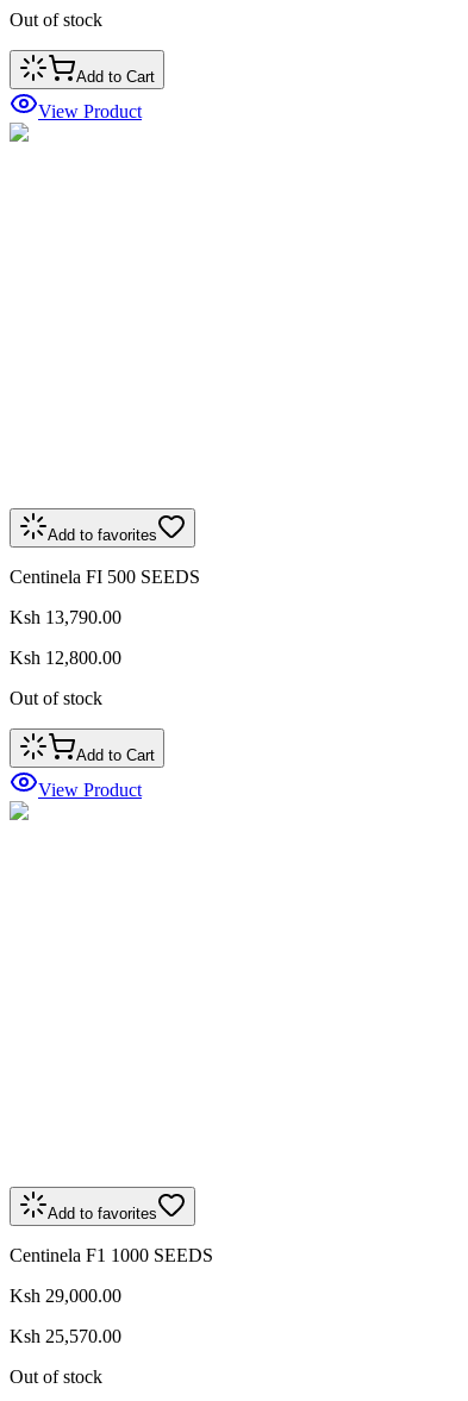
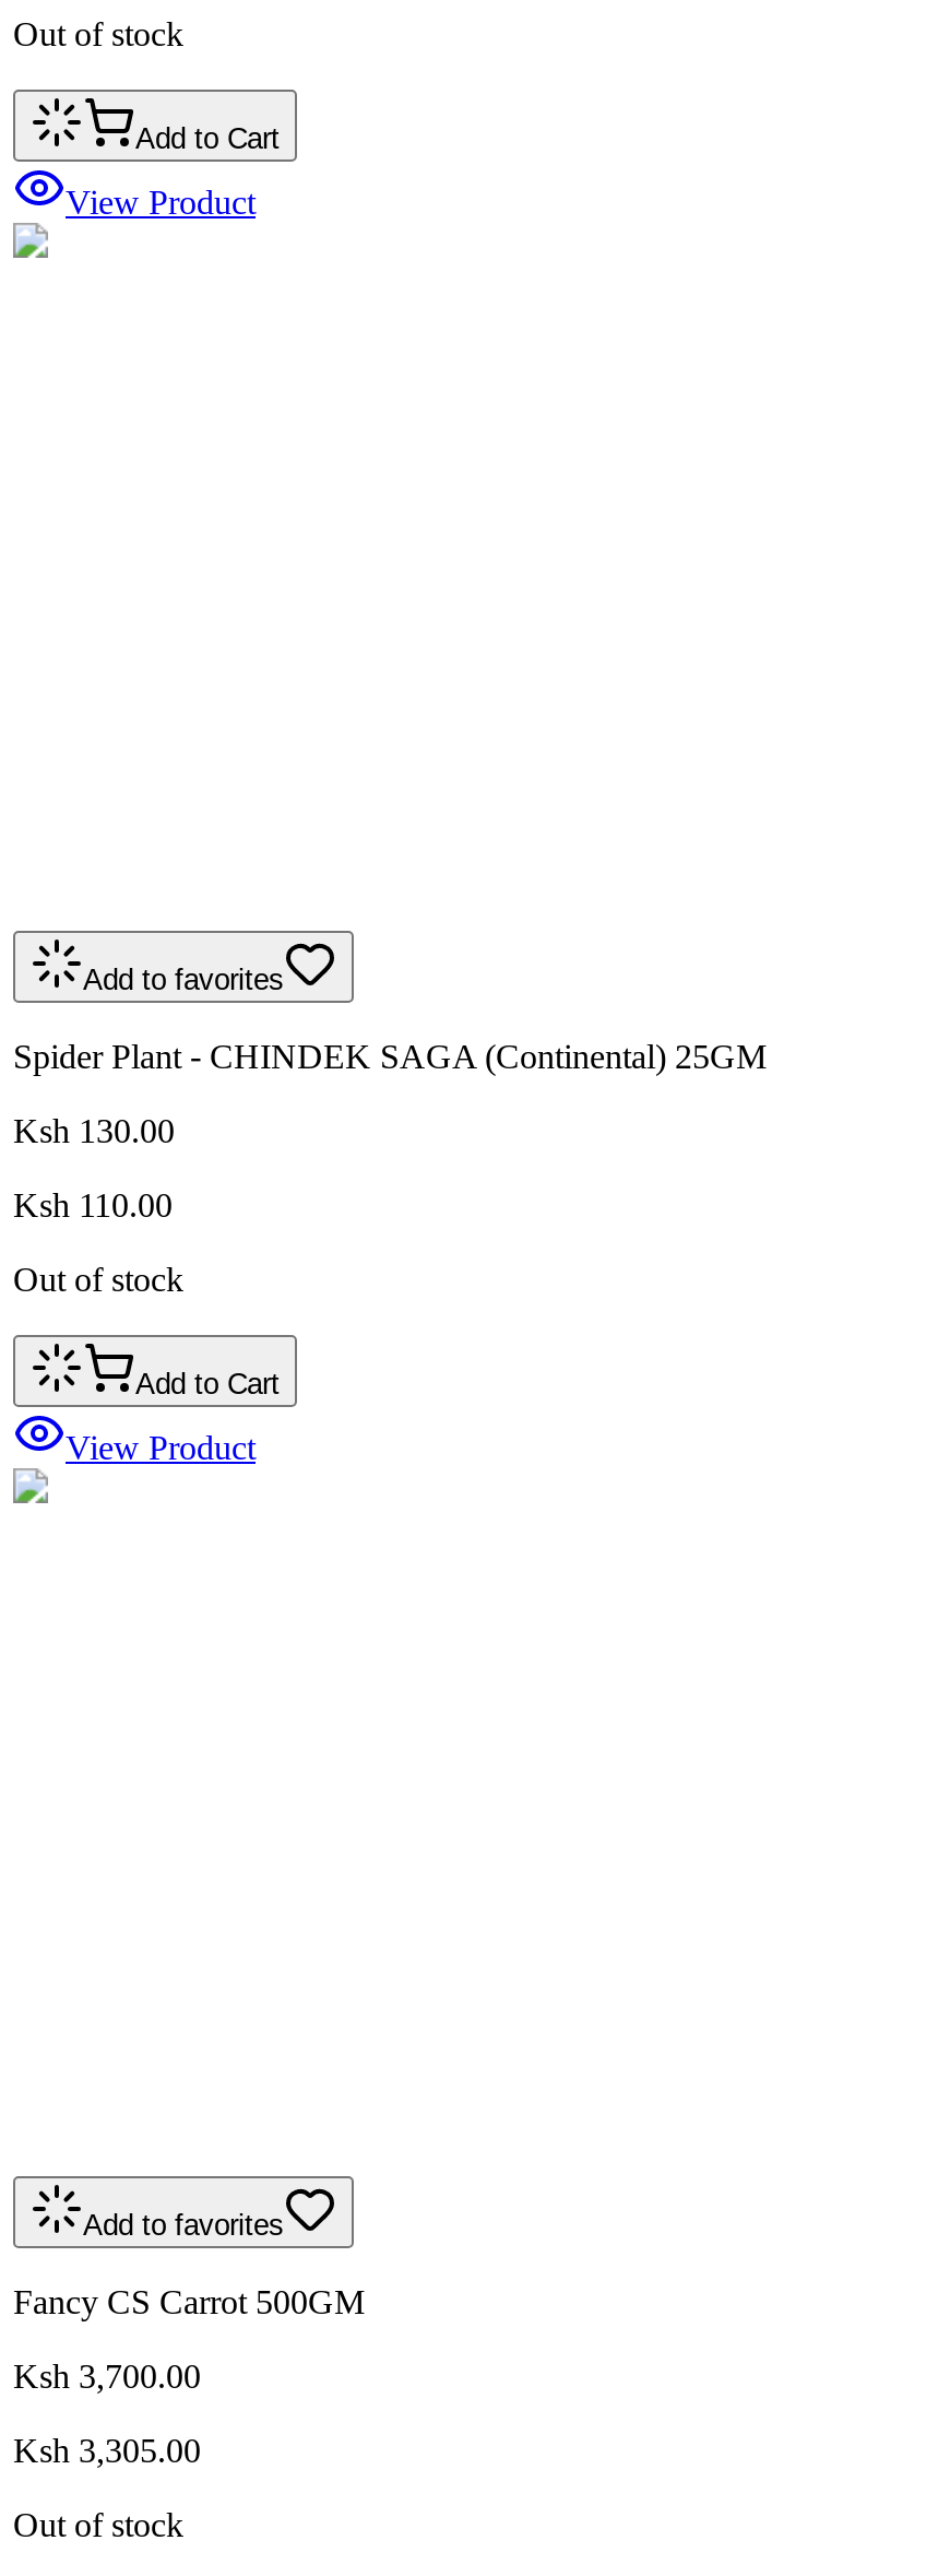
[10,567,200,587] Centinela FI 500 SEEDS -> [13,1038,767,1075] Spider Plant - CHINDEK SAGA (Continental) 25GM
[10,607,121,627] Ksh 13,790.00 -> [13,1112,175,1149] Ksh 130.00
[10,648,121,668] Ksh 12,800.00 -> [13,1187,173,1224] Ksh 110.00
[10,1245,213,1265] Centinela F1 1000 SEEDS -> [13,2283,365,2321] Fancy CS Carrot 500GM
[10,1286,121,1306] Ksh 29,000.00 -> [13,2358,201,2395] Ksh 3,700.00
[10,1326,121,1346] Ksh 25,570.00 -> [13,2432,201,2469] Ksh 3,305.00

